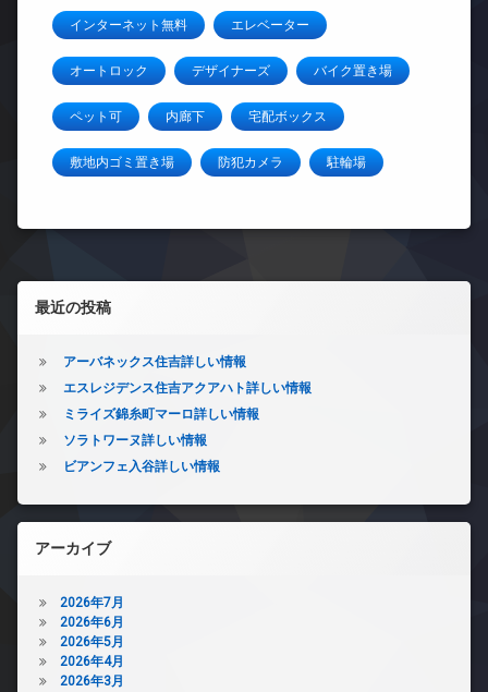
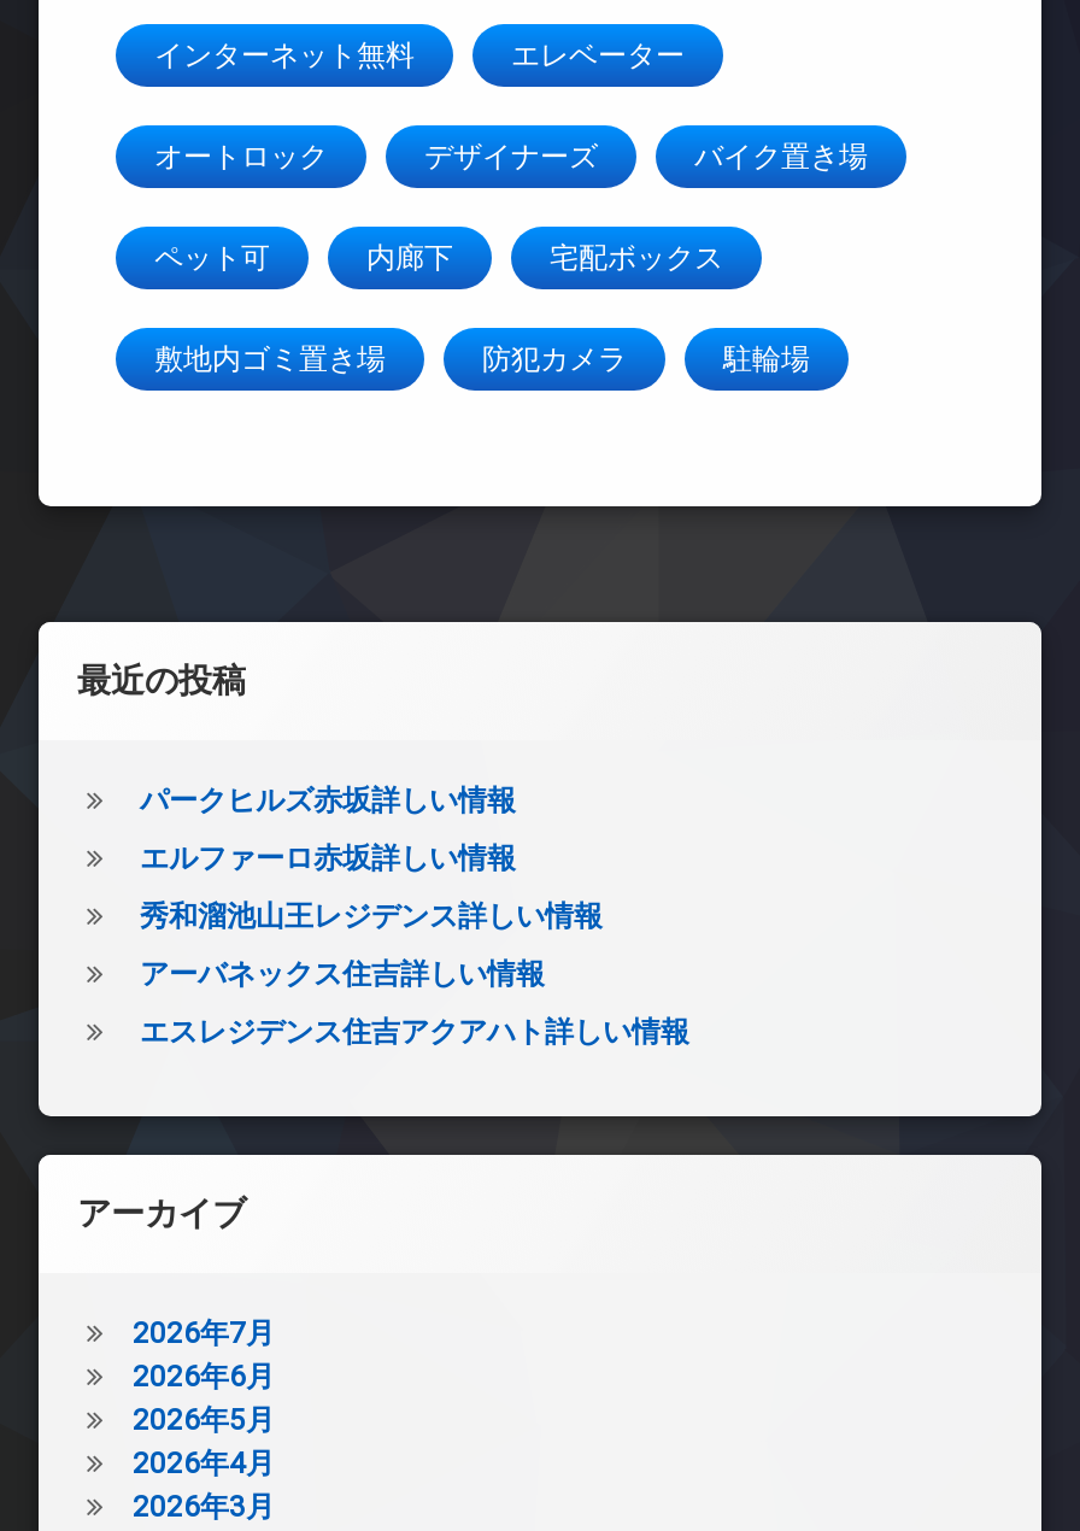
none -> [140,784,603,933] パークヒルズ赤坂詳しい情報 | エルファーロ赤坂詳しい情報 | 秀和溜池山王レジデンス詳しい情報
moved [63,354,312,396] -> [140,957,689,1049]: アーバネックス住吉詳しい情報 | エスレジデンス住吉アクアハト詳しい情報
[63,406,259,474] ミライズ錦糸町マーロ詳しい情報 | ソラトワーヌ詳しい情報 | ビアンフェ入谷詳しい情報 -> none

